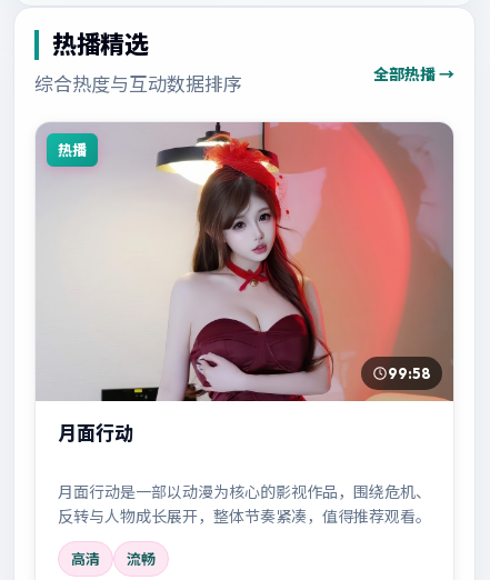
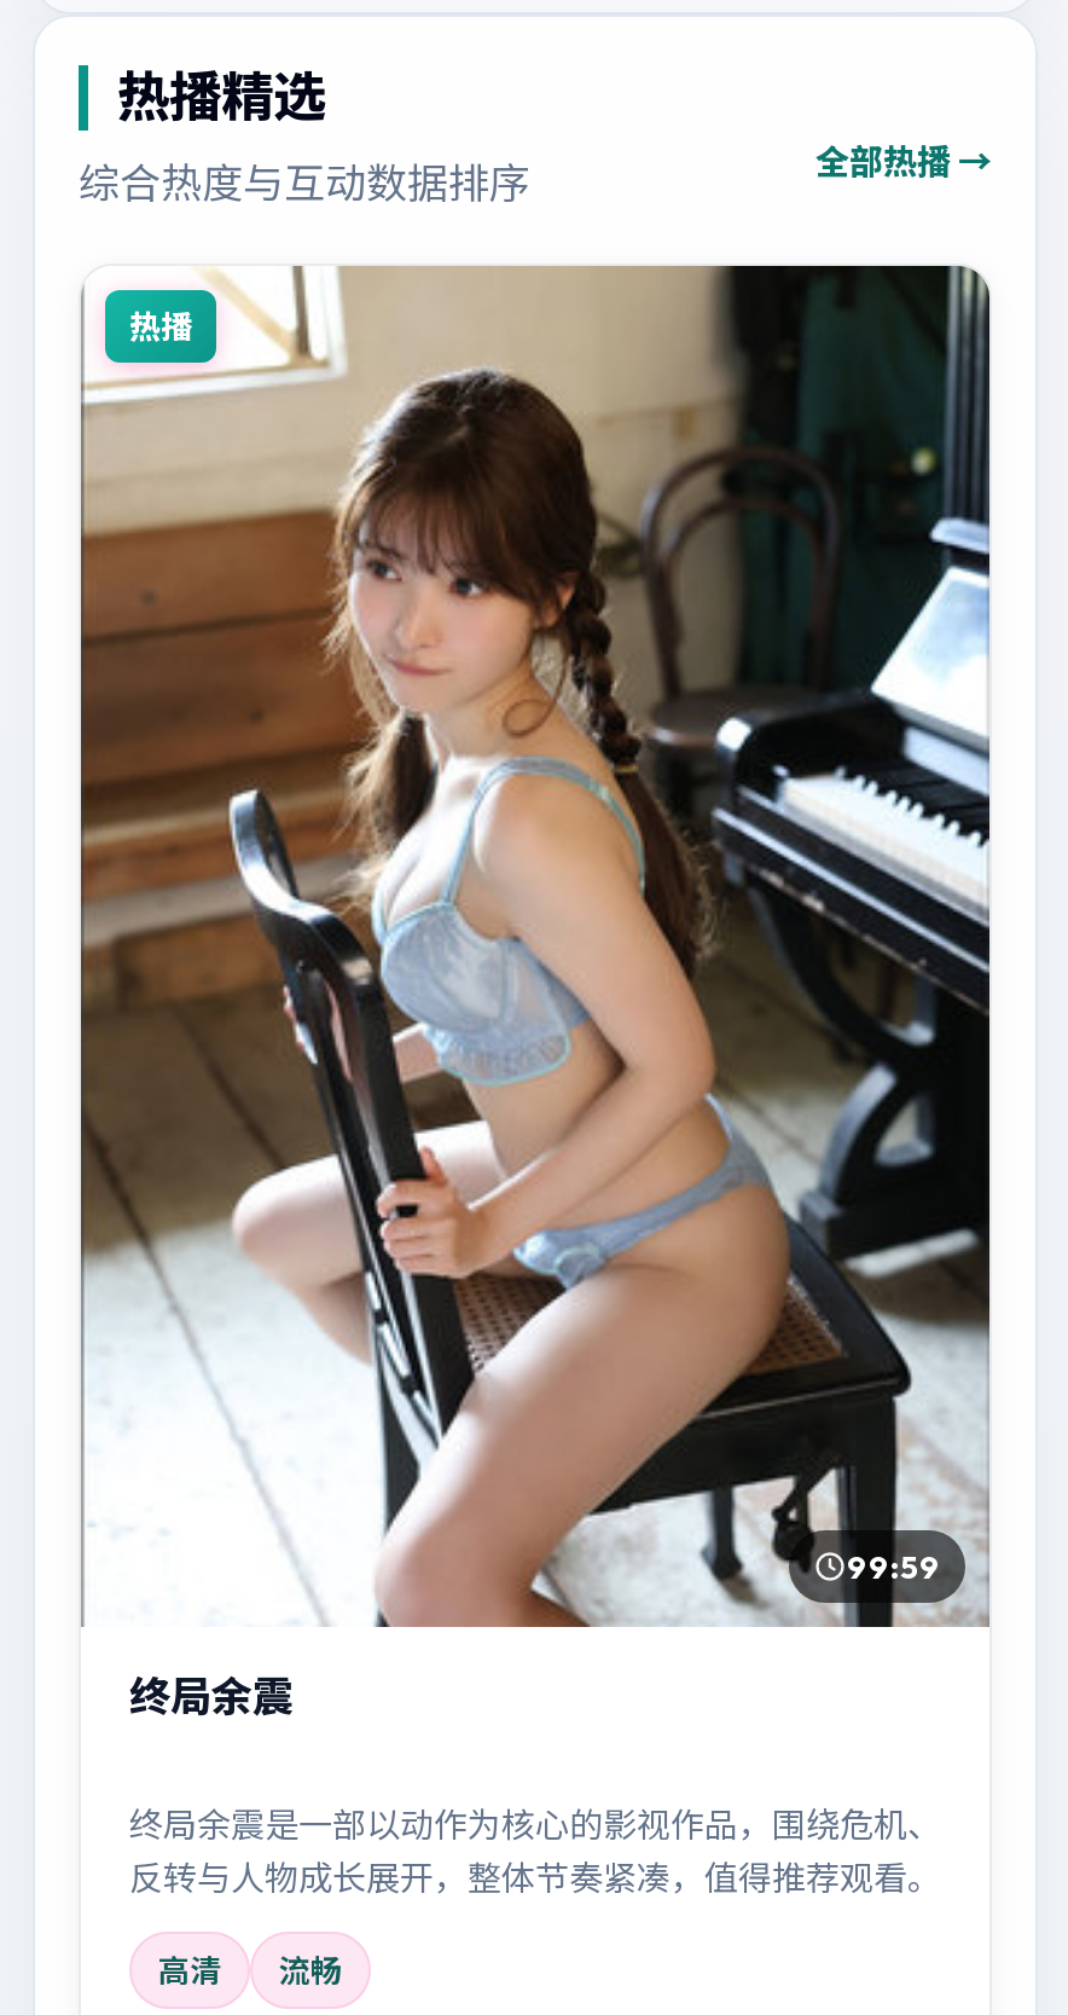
[37,121,453,402] [image] | 99:58 -> [79,264,992,1629] [image] | 99:59
[58,421,133,444] 月面行动 -> [129,1671,294,1722] 终局余震
[58,482,431,502] 月面行动是一部以动漫为核心的影视作品，围绕危机、 -> [129,1804,941,1847] 终局余震是一部以动作为核心的影视作品，围绕危机、

